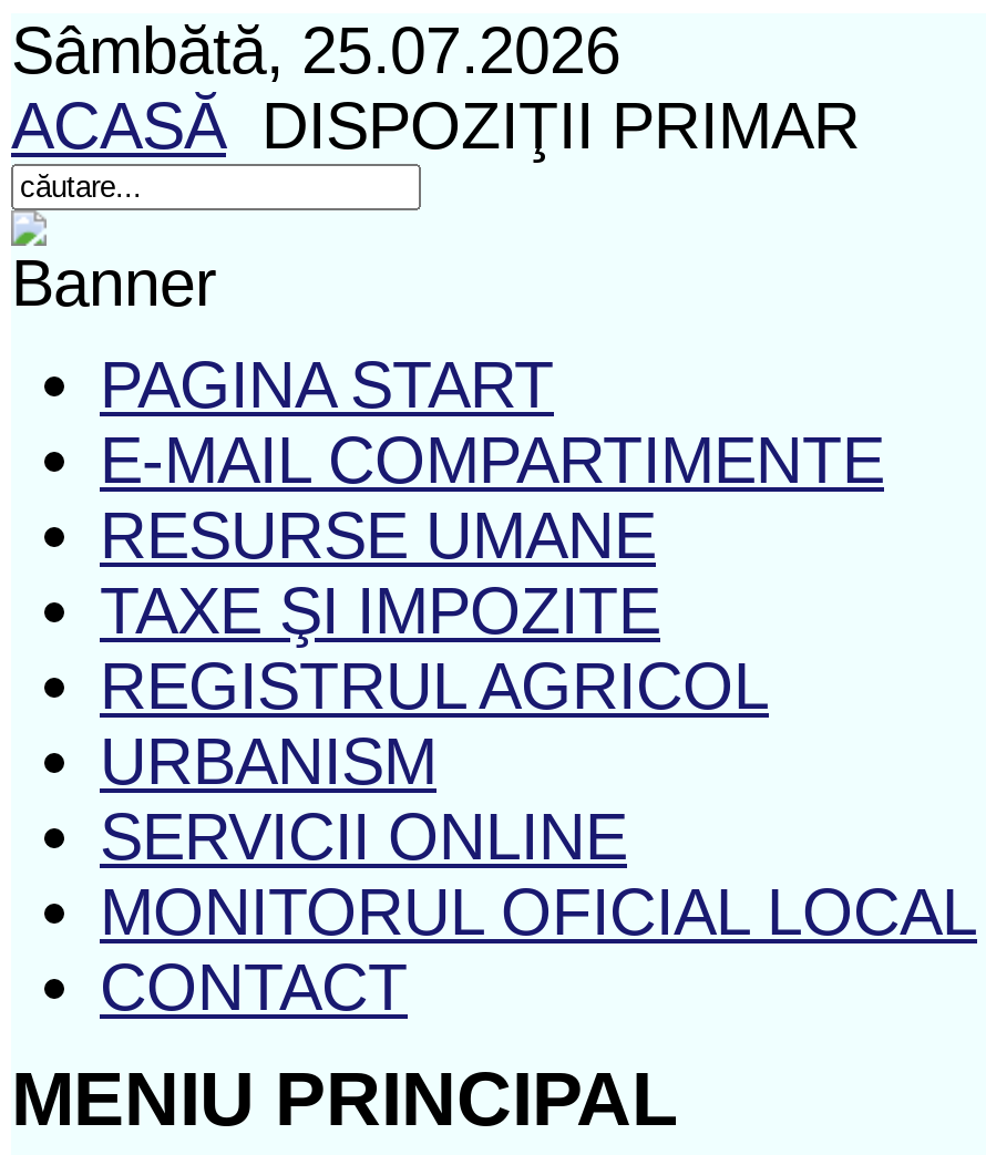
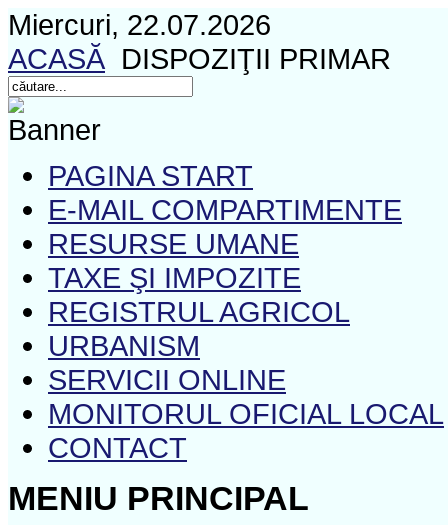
[11,13,620,86] Sâmbătă, 25.07.2026 -> [8,8,271,41] Miercuri, 22.07.2026

